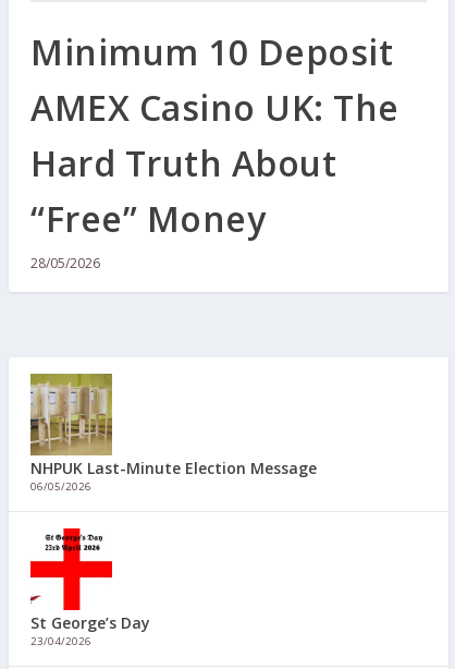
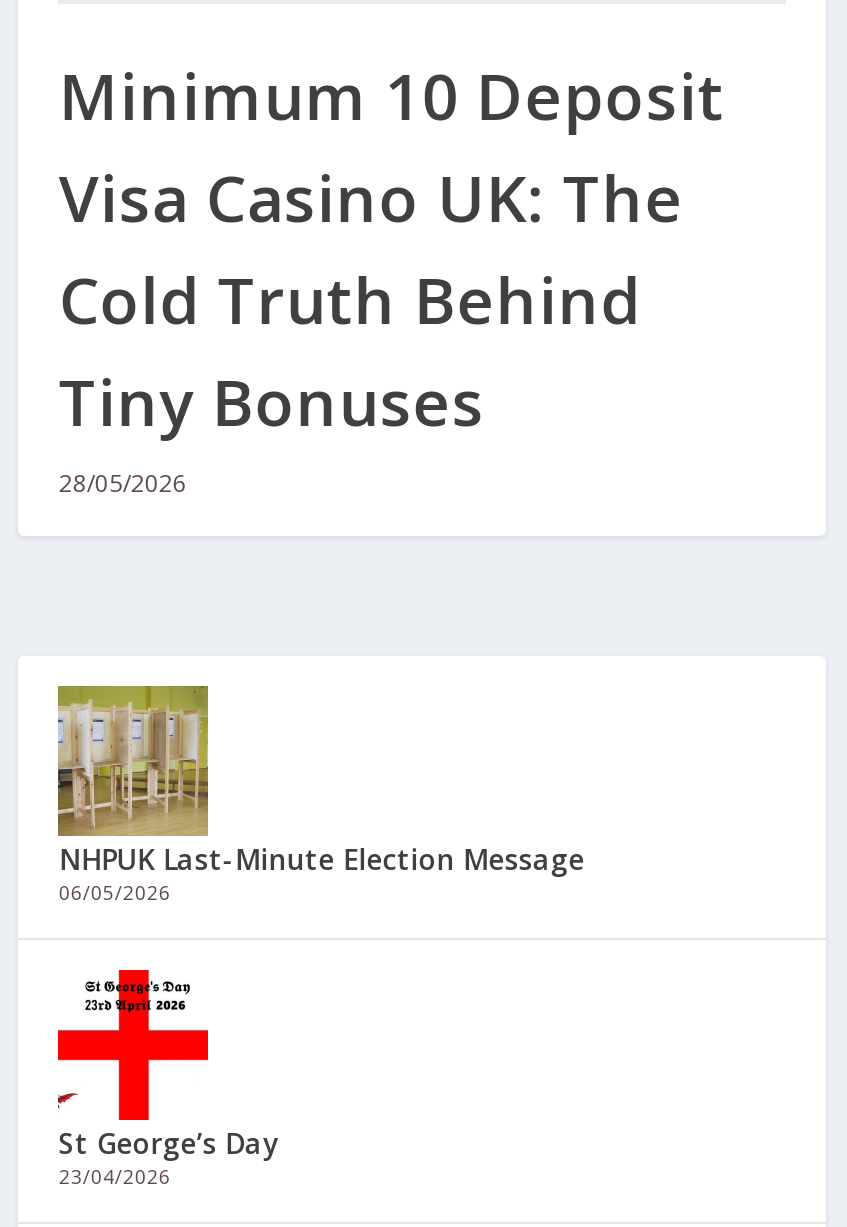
[31,84,399,242] AMEX Casino UK: The | Hard Truth About | “Free” Money -> [59,155,684,445] Visa Casino UK: The | Cold Truth Behind | Tiny Bonuses

